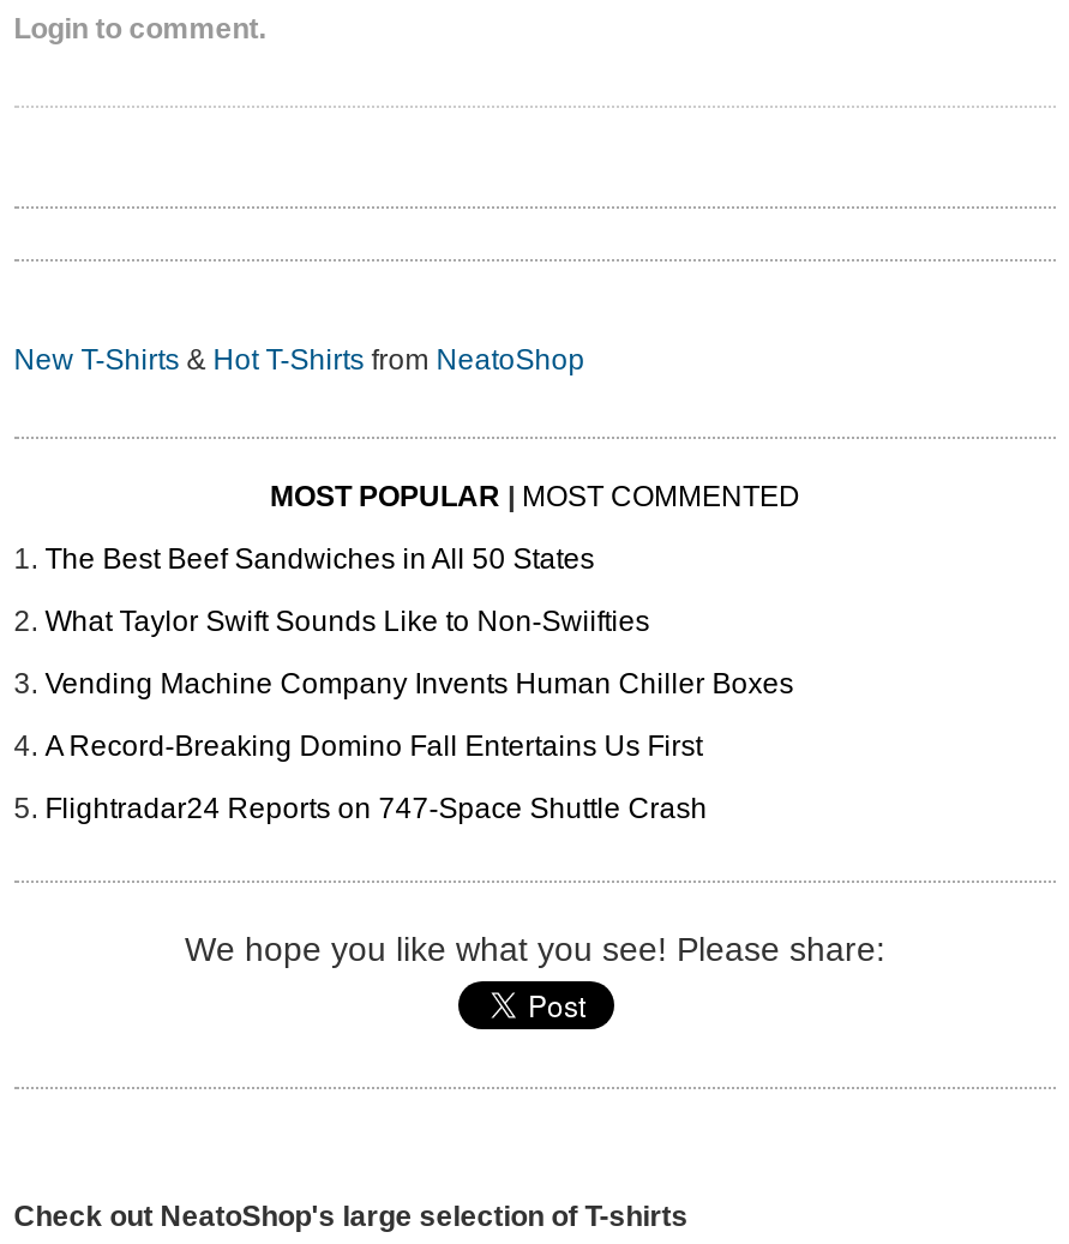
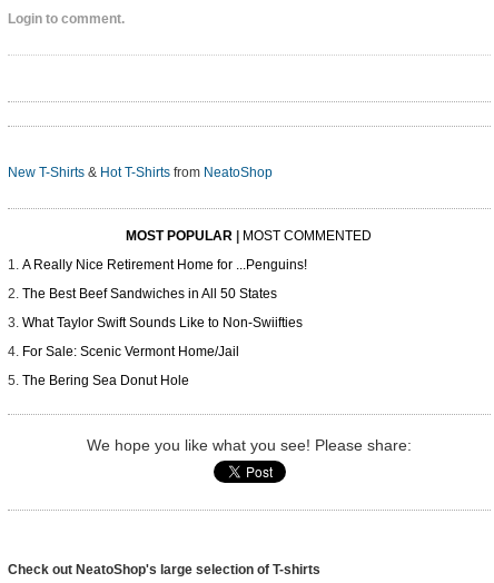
none -> [22,258,307,273] A Really Nice Retirement Home for ...Penguins!
moved [45,543,650,639] -> [22,286,302,331]: The Best Beef Sandwiches in All 50 States | What Taylor Swift Sounds Like to Non-Swiifties
[45,668,794,827] Vending Machine Company Invents Human Chiller Boxes | A Record-Breaking Domino Fall Entertains Us First | Flightradar24 Reports on 747-Space Shuttle Crash -> [22,344,239,389] For Sale: Scenic Vermont Home/Jail | The Bering Sea Donut Hole

